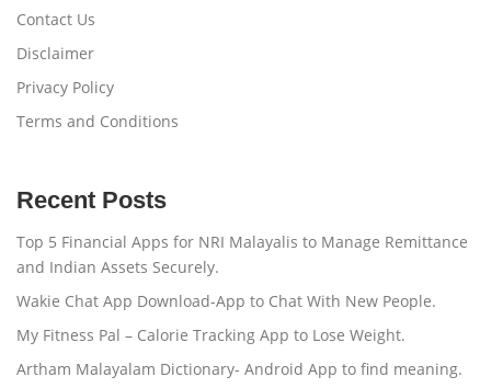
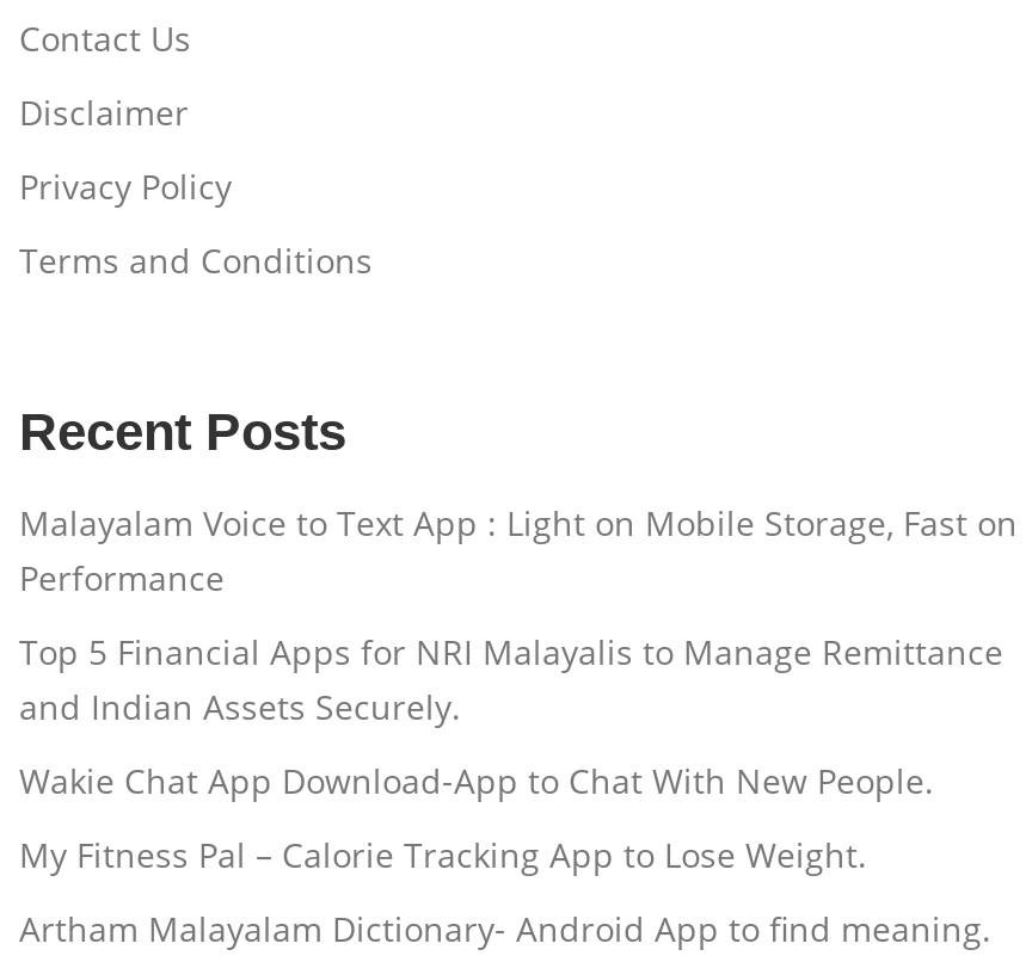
none -> [19,500,1018,600] Malayalam Voice to Text App : Light on Mobile Storage, Fast on | Performance

